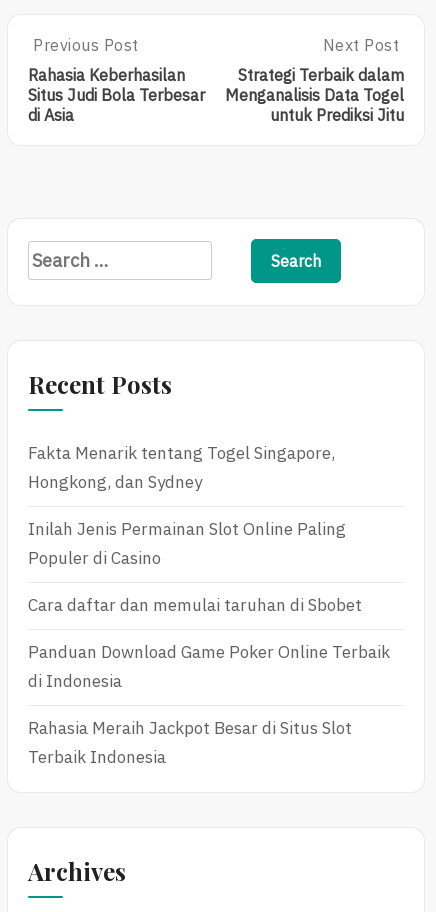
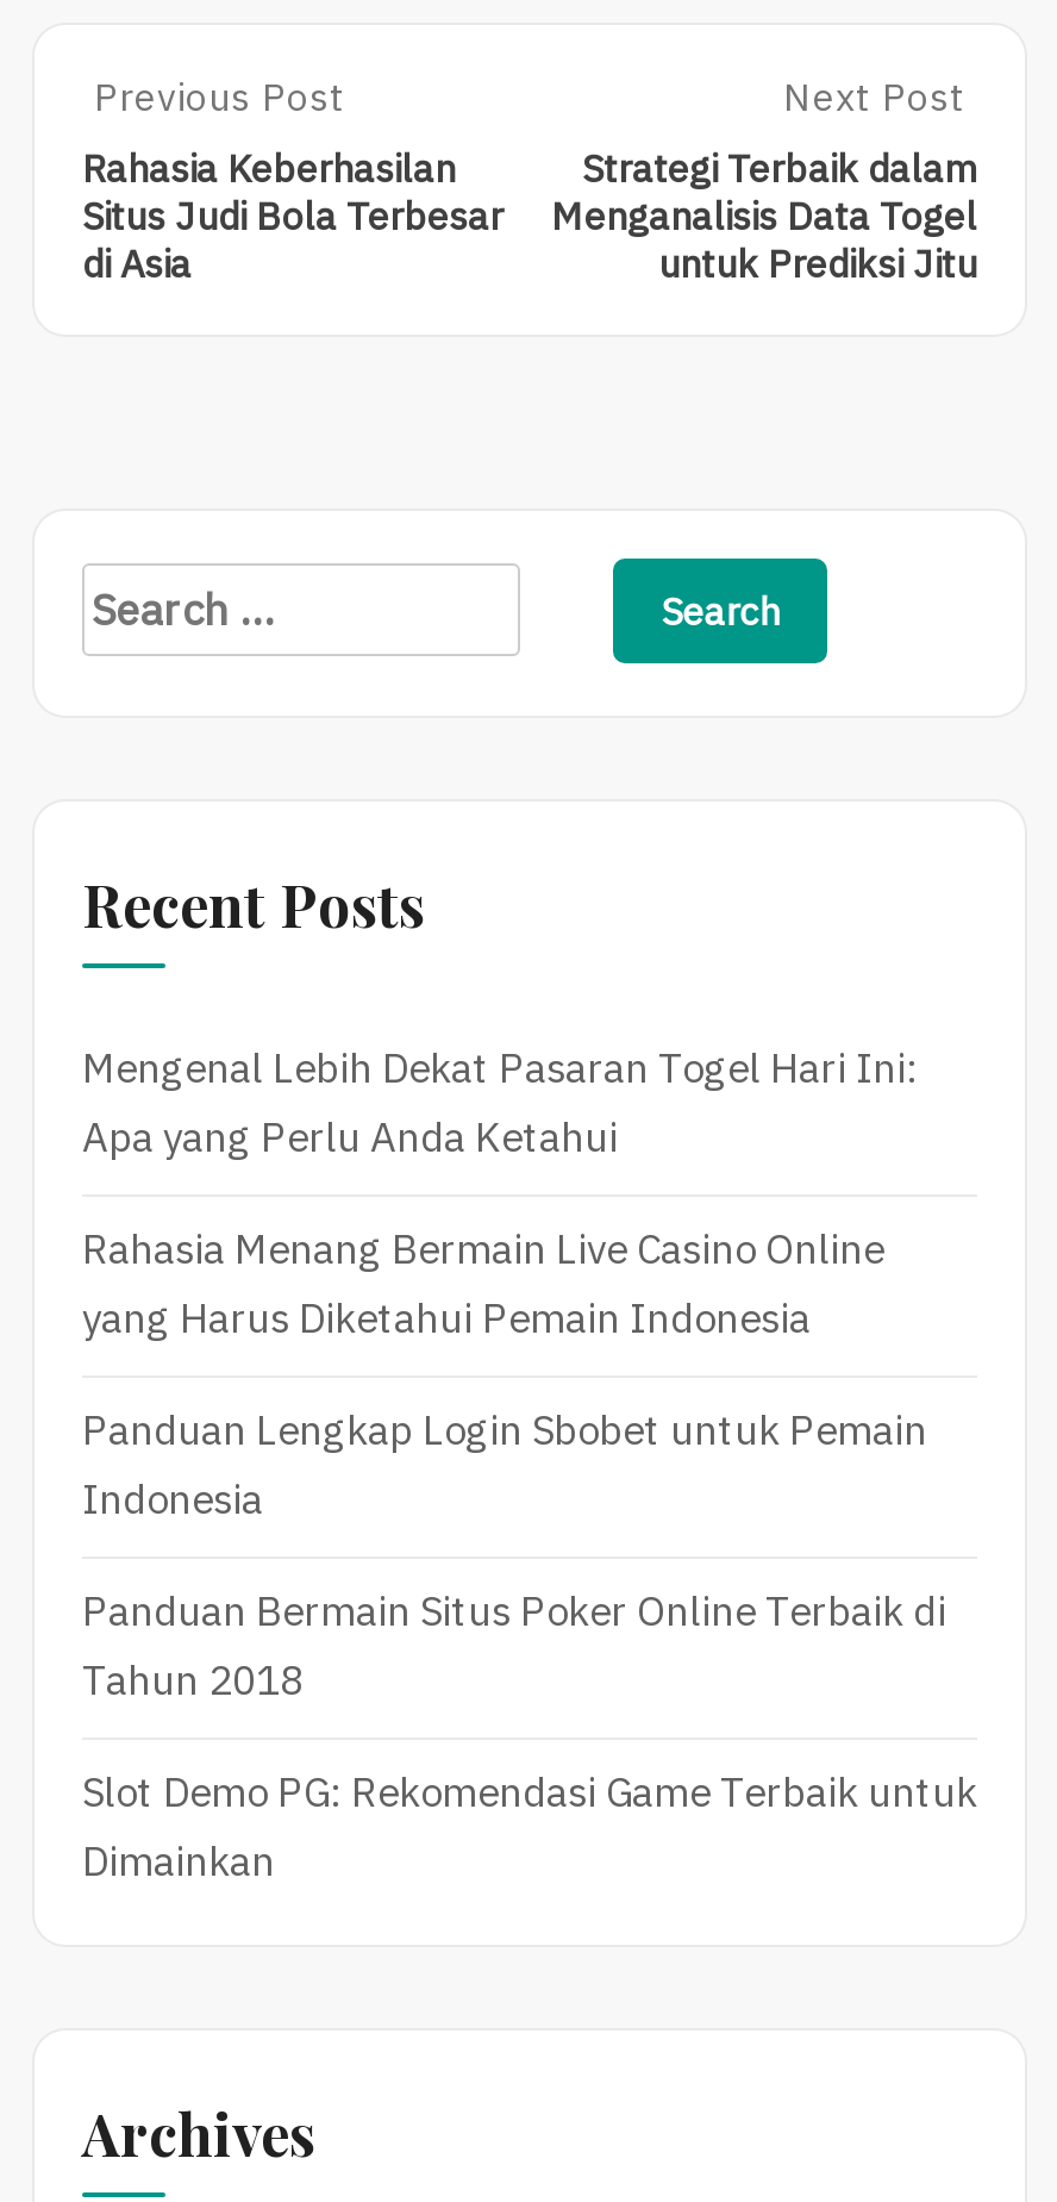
[28,442,335,493] Fakta Menarik tentang Togel Singapore, | Hongkong, dan Sydney -> [82,1043,918,1164] Mengenal Lebih Dekat Pasaran Togel Hari Ini: | Apa yang Perlu Anda Ketahui
[28,518,346,569] Inilah Jenis Permainan Slot Online Paling | Populer di Casino -> [82,1224,884,1345] Rahasia Menang Bermain Live Casino Online | yang Harus Diketahui Pemain Indonesia
[28,594,362,616] Cara daftar dan memulai taruhan di Sbobet -> [82,1405,927,1526] Panduan Lengkap Login Sbobet untuk Pemain | Indonesia
[28,641,390,692] Panduan Download Game Poker Online Terbaik | di Indonesia -> [82,1586,946,1707] Panduan Bermain Situs Poker Online Terbaik di | Tahun 2018
[28,717,352,768] Rahasia Meraih Jackpot Besar di Situs Slot | Terbaik Indonesia -> [82,1767,977,1888] Slot Demo PG: Rekomendasi Game Terbaik untuk | Dimainkan

